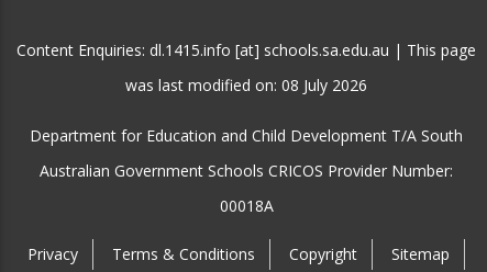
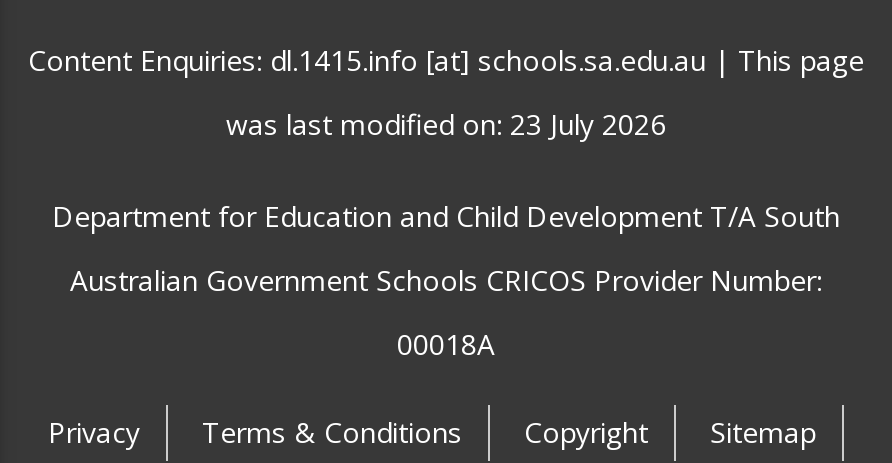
[125,75,367,96] was last modified on: 08 July 2026 -> [226,105,666,143] was last modified on: 23 July 2026

